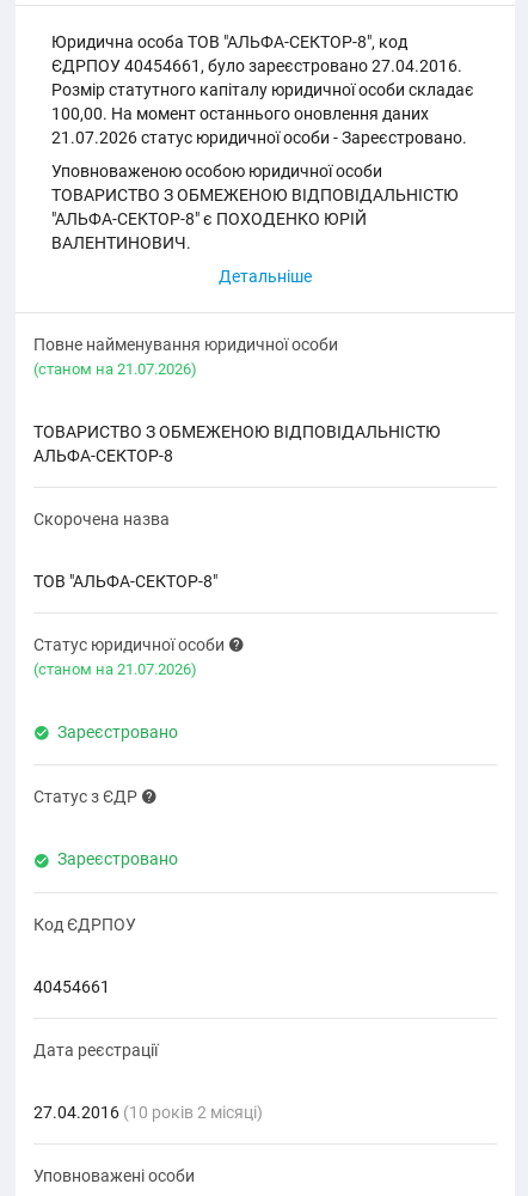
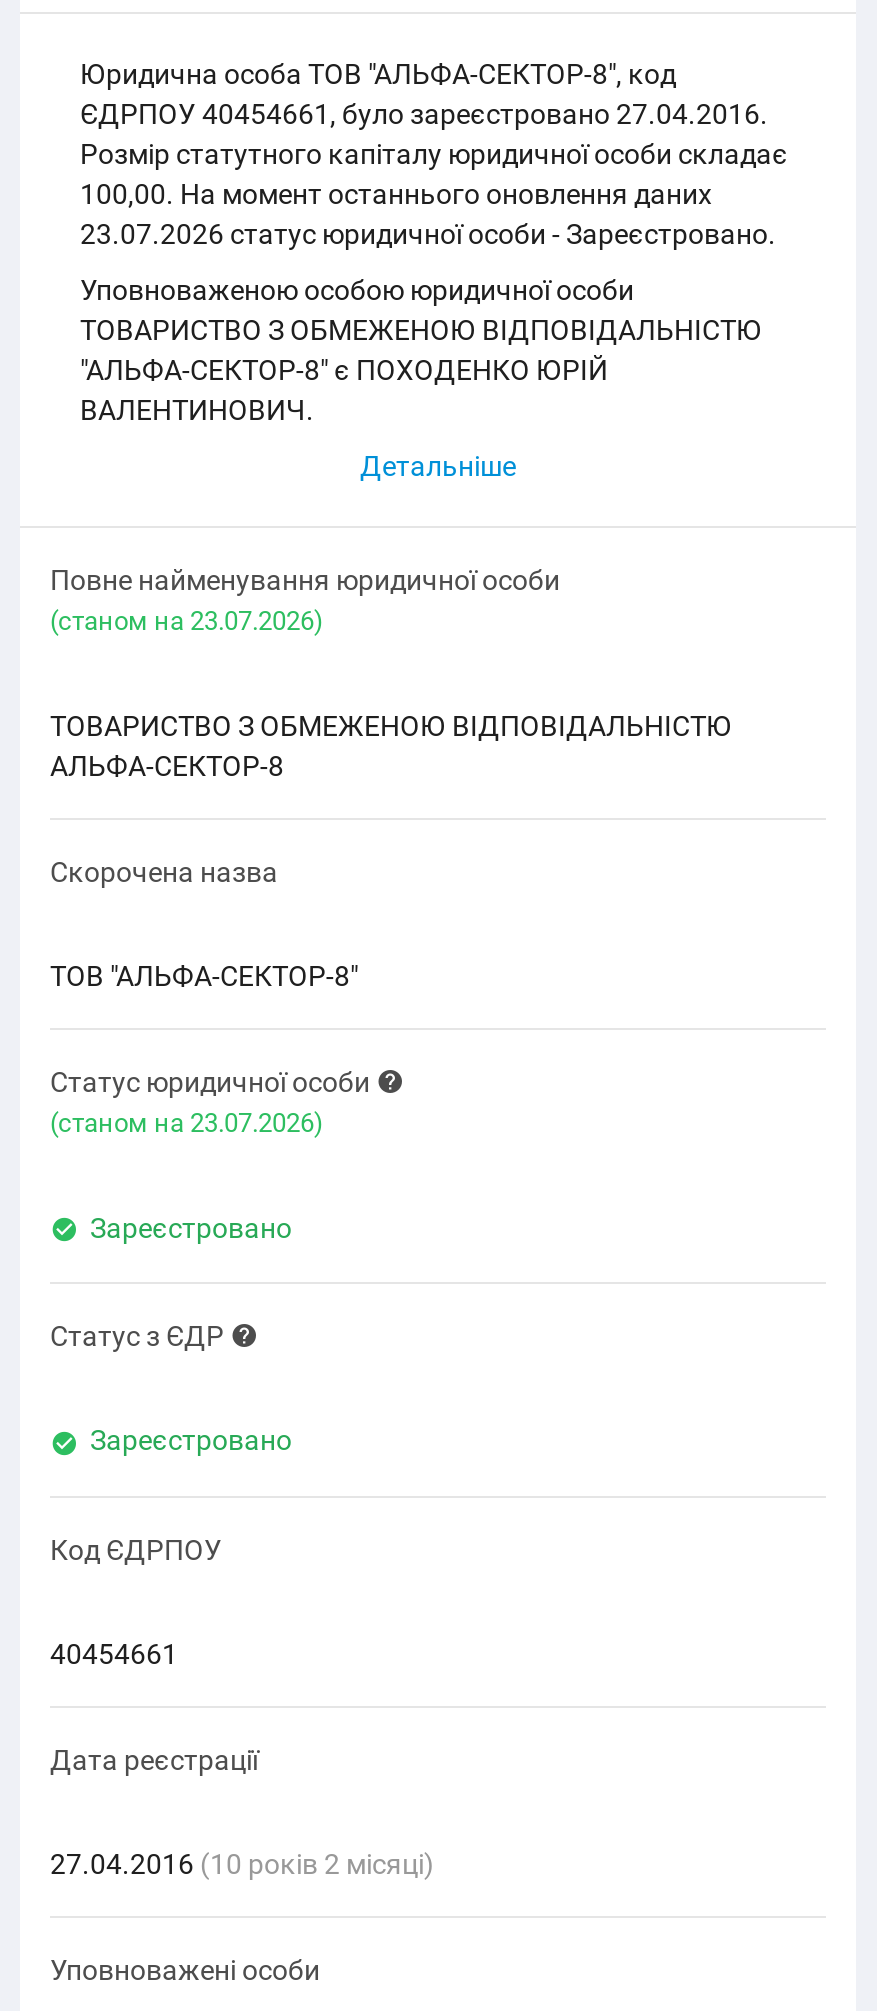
[51,128,467,147] 21.07.2026 статус юридичної особи - Зареєстровано. -> [80,218,776,250] 23.07.2026 статус юридичної особи - Зареєстровано.
[33,360,197,378] (cтаном на 21.07.2026) -> [50,606,324,636] (cтаном на 23.07.2026)
[33,660,197,678] (cтаном на 21.07.2026) -> [50,1108,324,1138] (cтаном на 23.07.2026)

